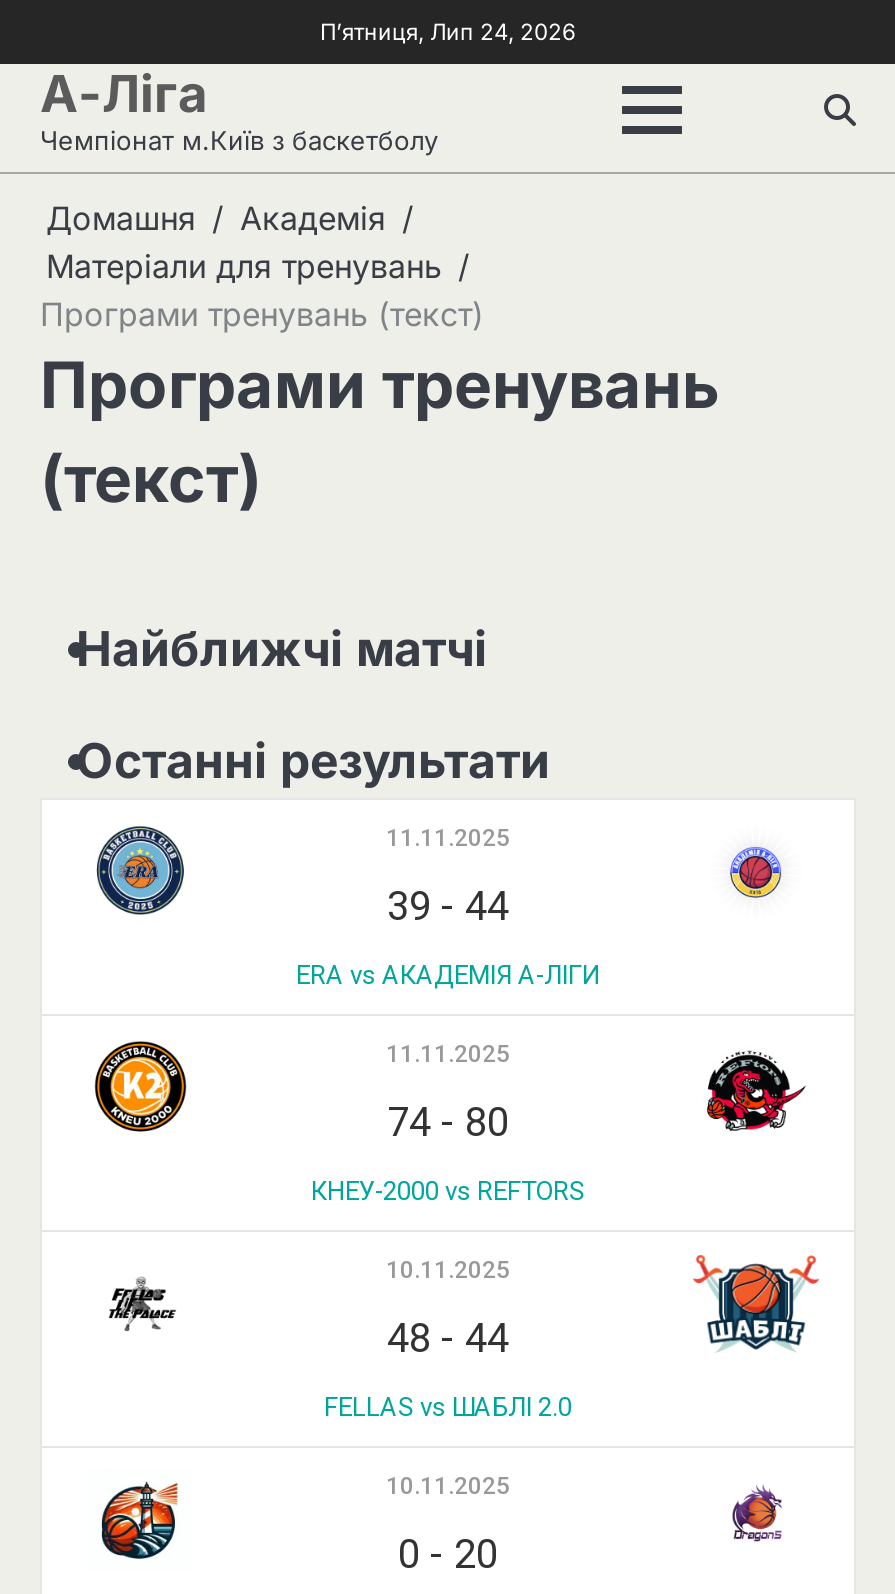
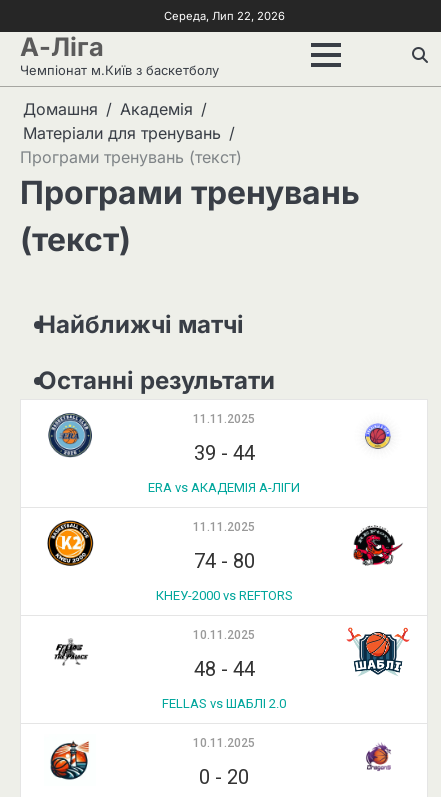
[320,17,576,45] П’ятниця, Лип 24, 2026 -> [163,8,284,22] Середа, Лип 22, 2026

